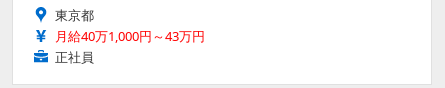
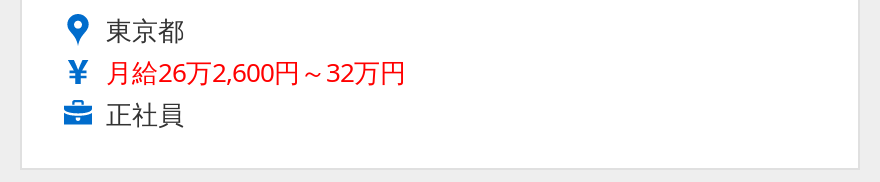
[55,27,205,45] 月給40万1,000円～43万円 -> [106,54,406,90] 月給26万2,600円～32万円

